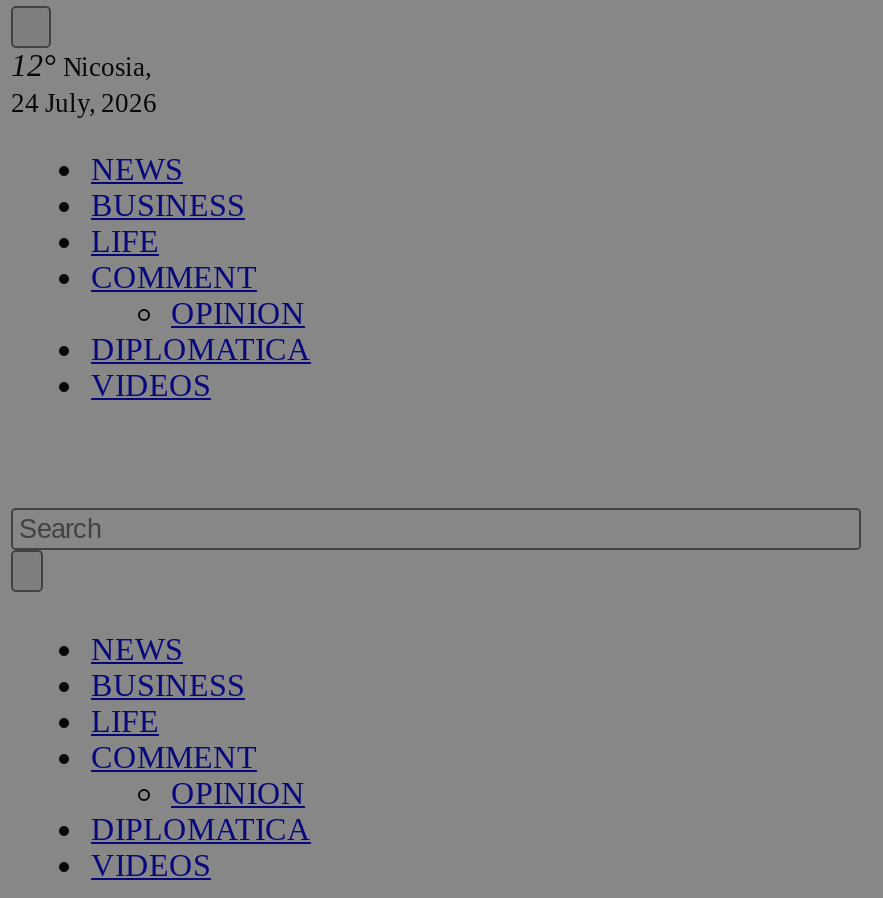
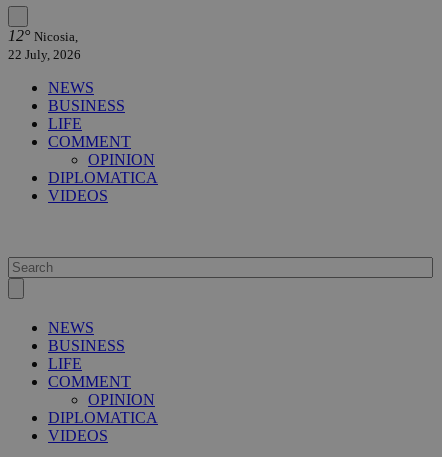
[11,89,157,119] 24 July, 2026 -> [8,47,81,62] 22 July, 2026

